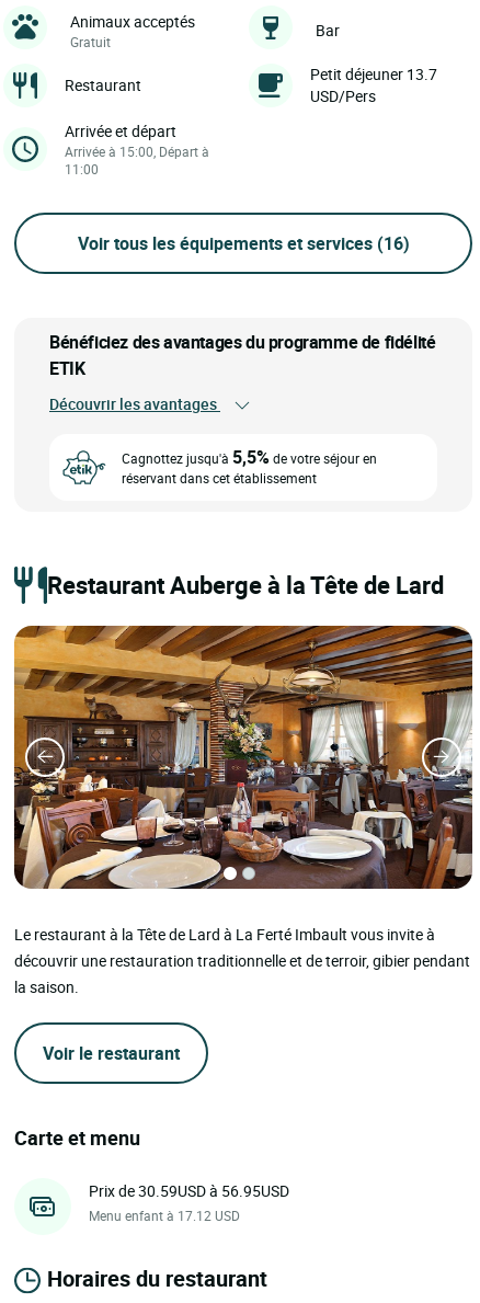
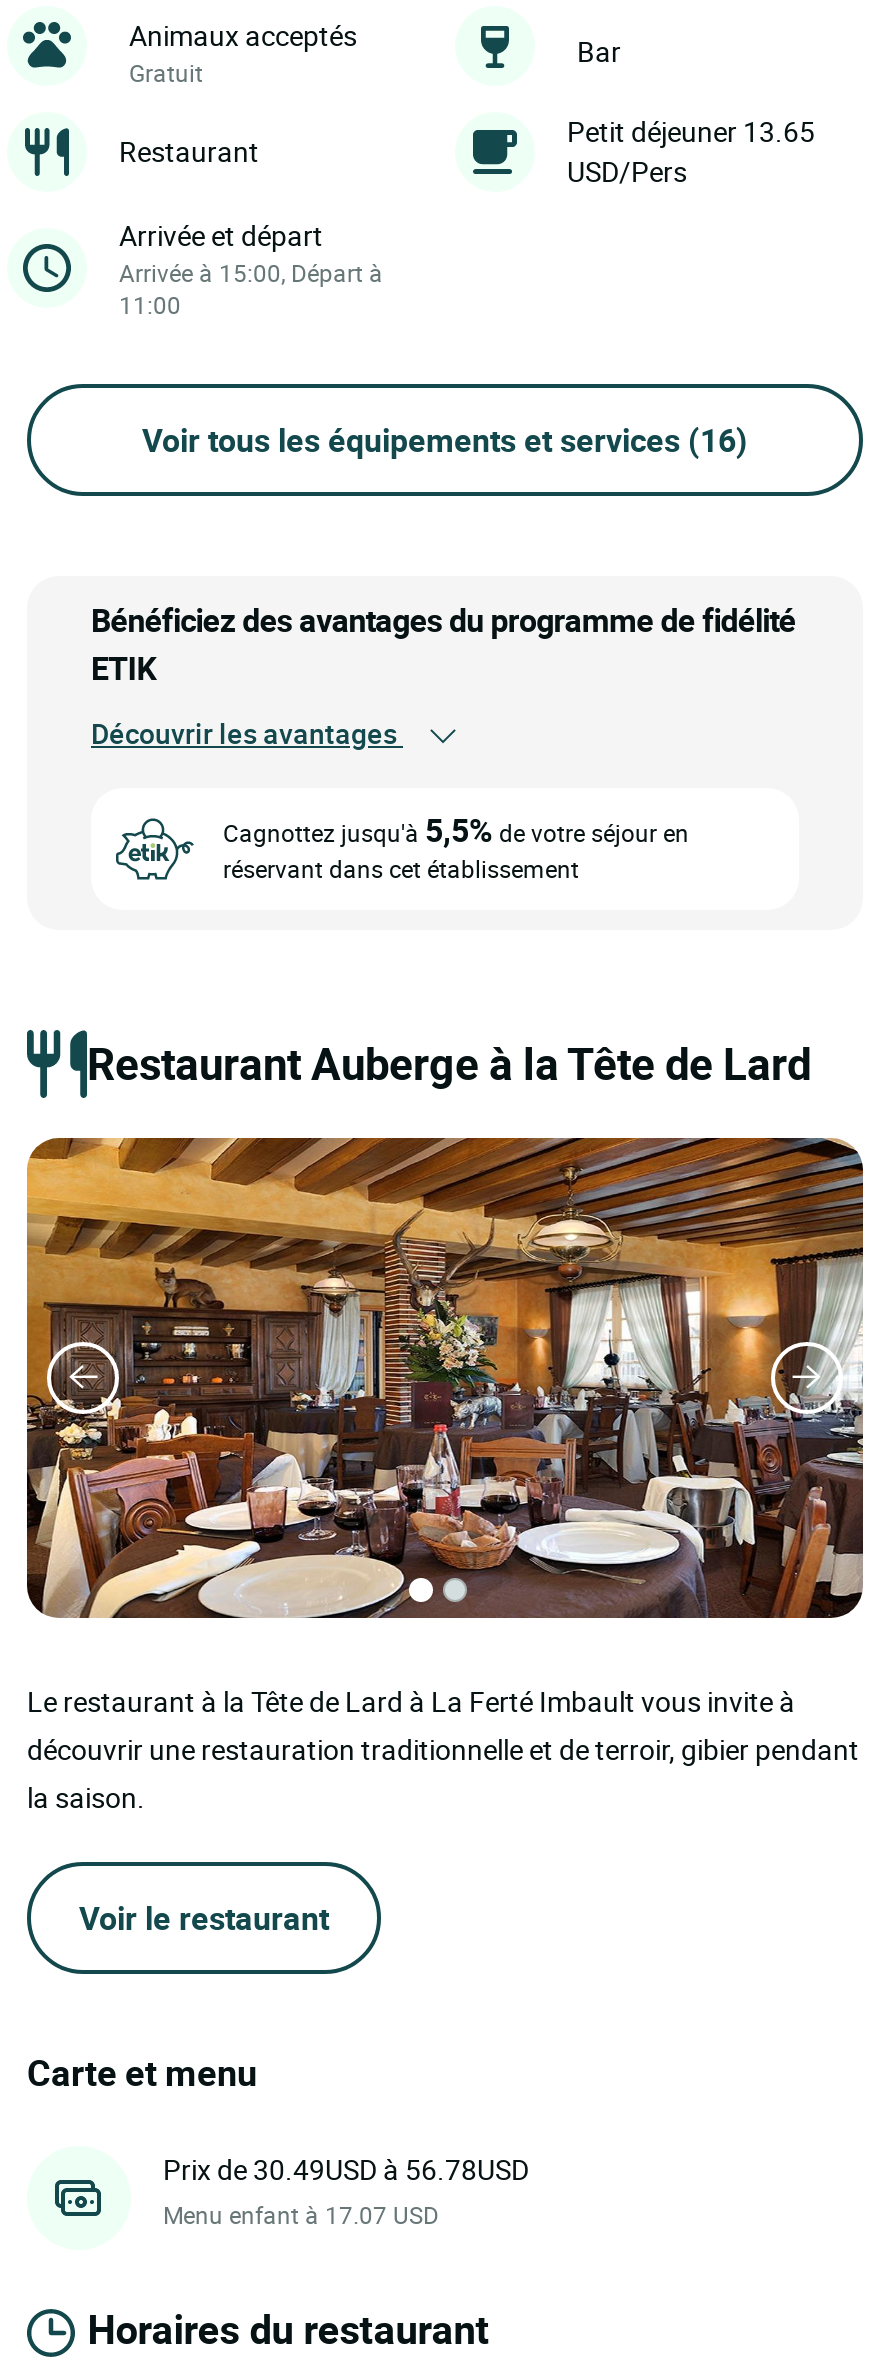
[310,64,437,84] Petit déjeuner 13.7 -> [567,112,815,150] Petit déjeuner 13.65
[89,1180,289,1201] Prix de 30.59USD à 56.95USD -> [163,2149,529,2187] Prix de 30.49USD à 56.78USD
[89,1206,240,1224] Menu enfant à 17.12 USD -> [163,2197,439,2229] Menu enfant à 17.07 USD

